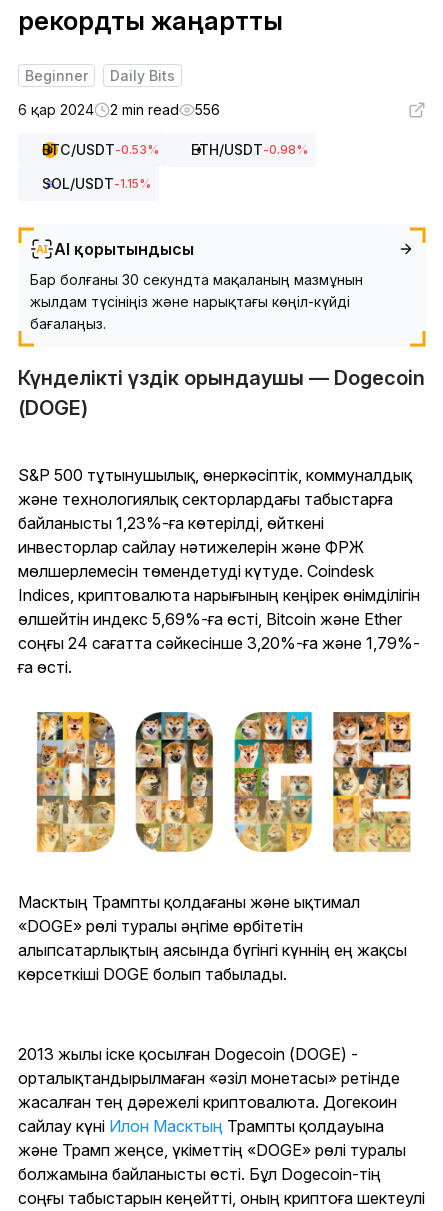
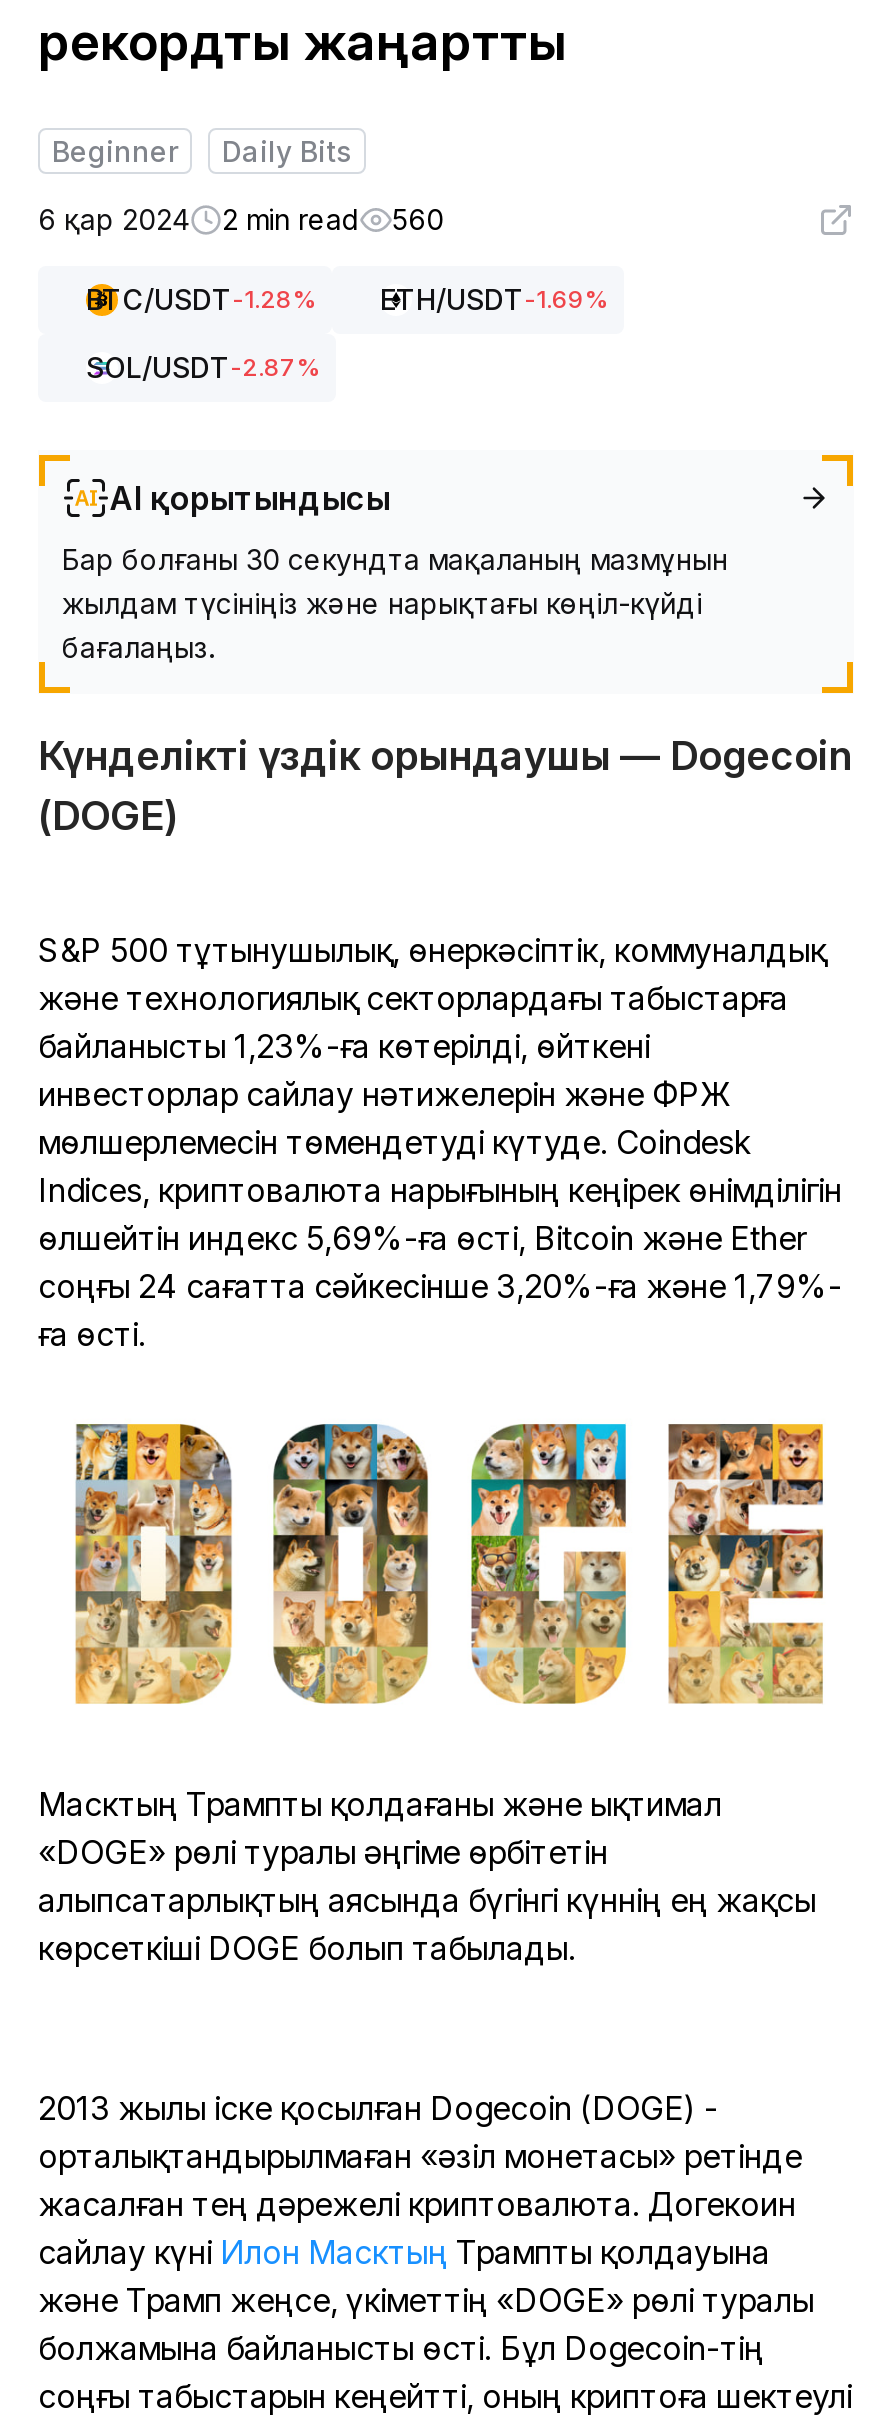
[18,101,220,118] 6 қар 2024 2 min read 556 -> [38,202,444,236] 6 қар 2024 2 min read 560
[42,141,159,158] BTC/USDT-0.53% -> [86,282,316,316] BTC/USDT-1.28%
[191,141,308,158] ETH/USDT-0.98% -> [380,282,608,316] ETH/USDT-1.69%
[42,175,151,192] SOL/USDT-1.15% -> [86,350,320,384] SOL/USDT-2.87%

